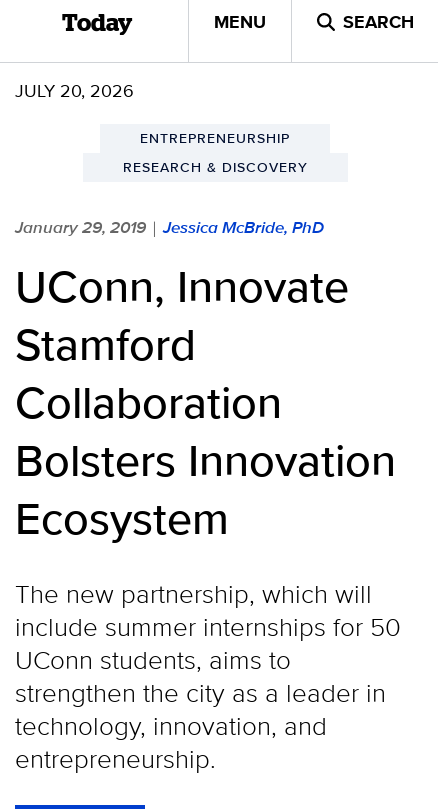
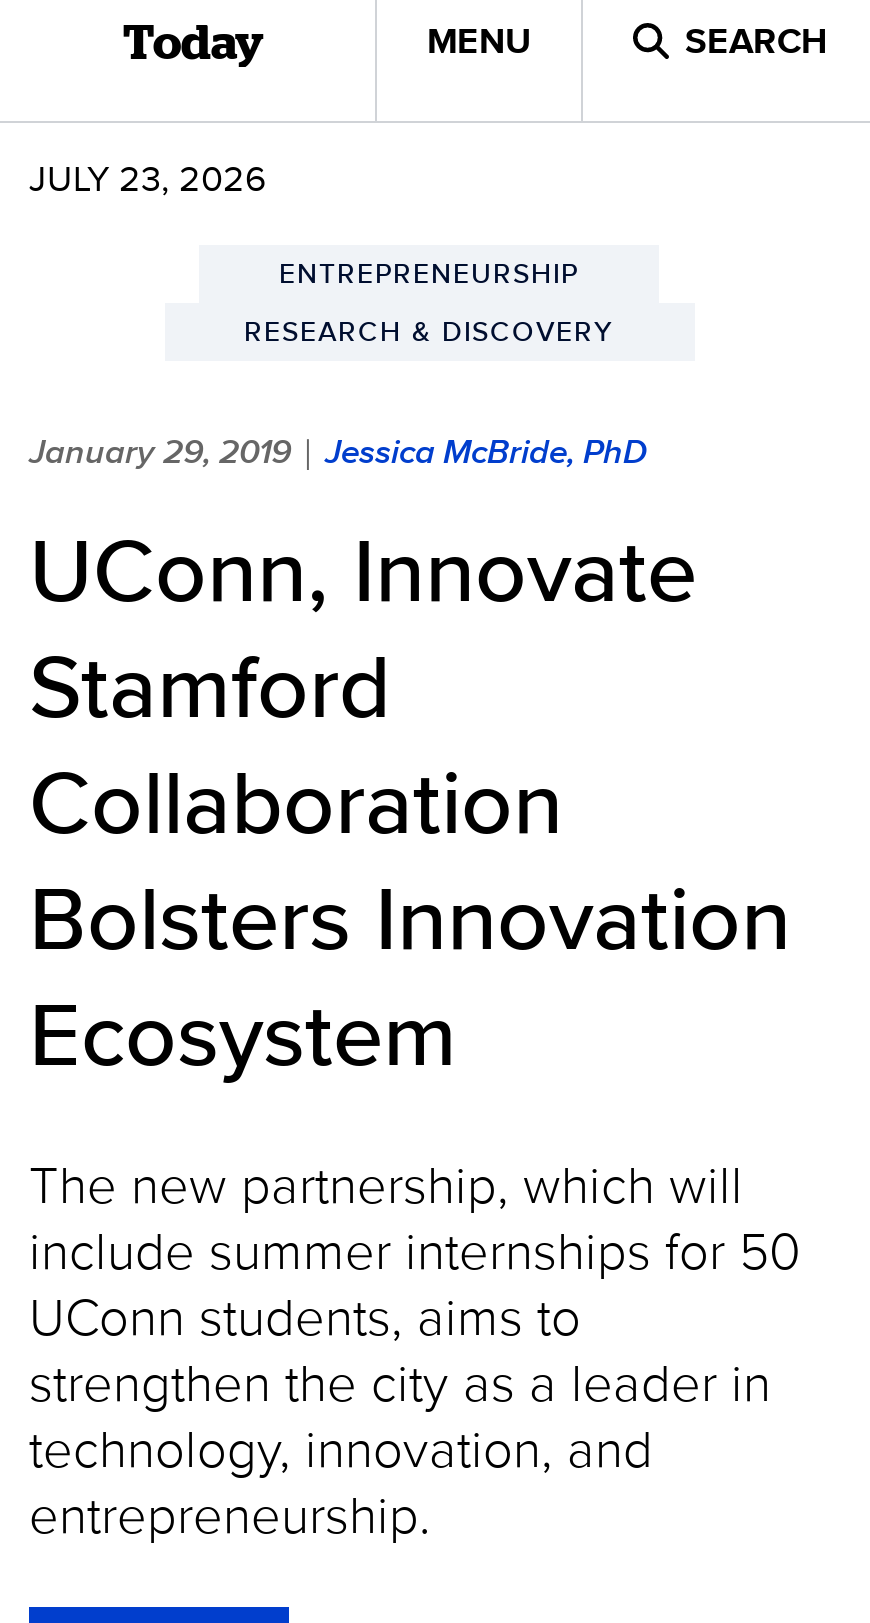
[15,78,134,103] JULY 20, 2026 -> [29,153,267,203] JULY 23, 2026

